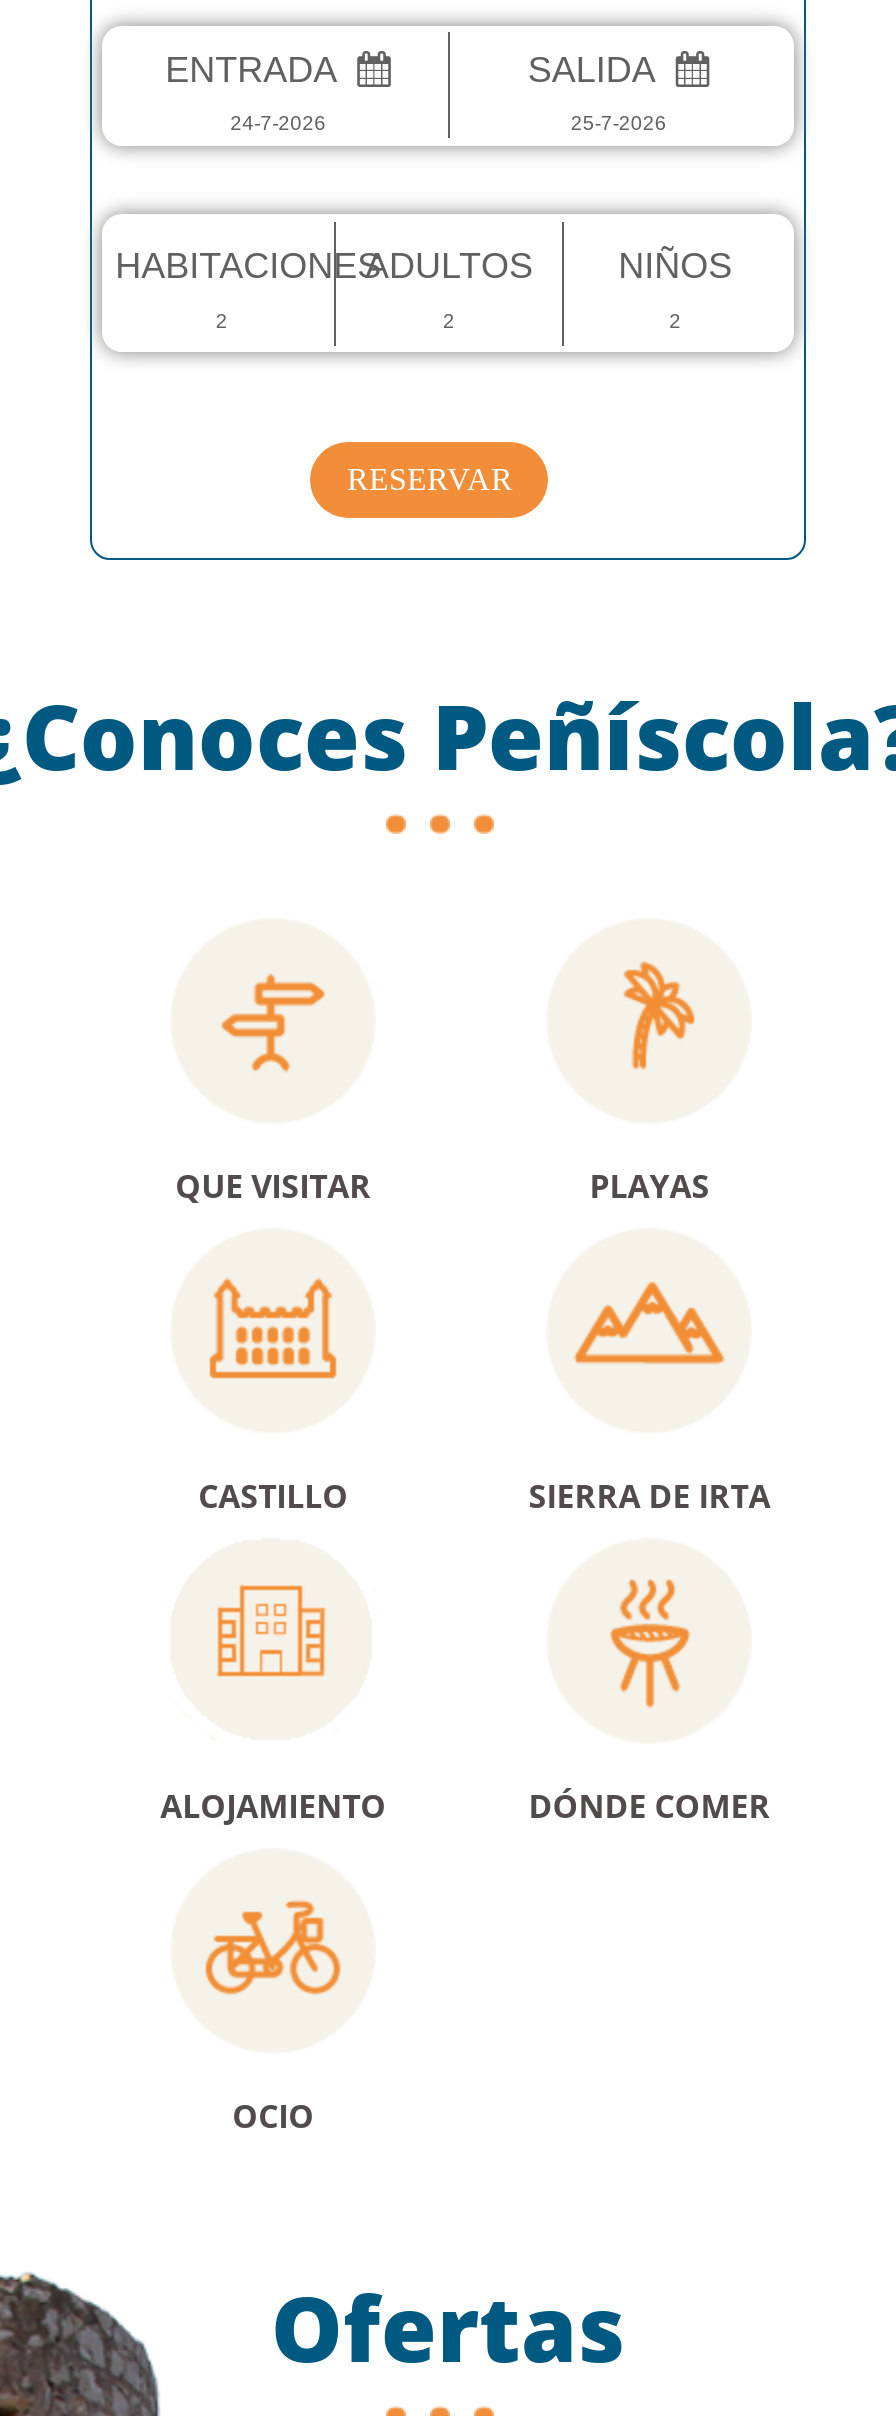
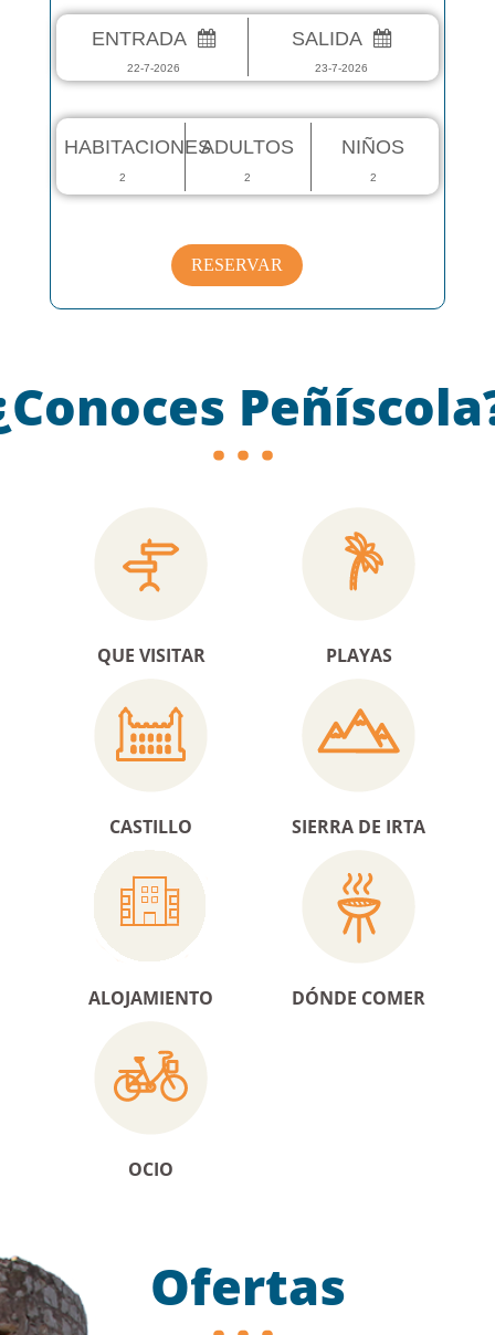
[230,113,326,135] 24-7-2026 -> [127,62,180,74] 22-7-2026
[571,113,667,135] 25-7-2026 -> [315,62,368,74] 23-7-2026

